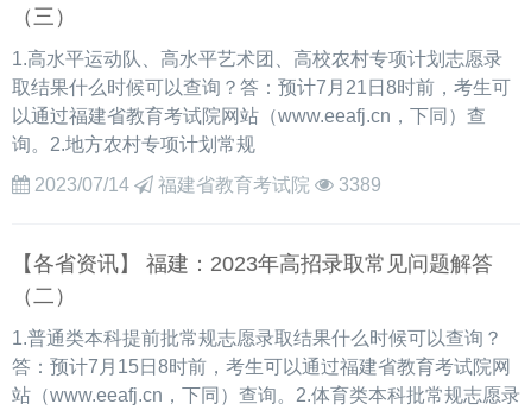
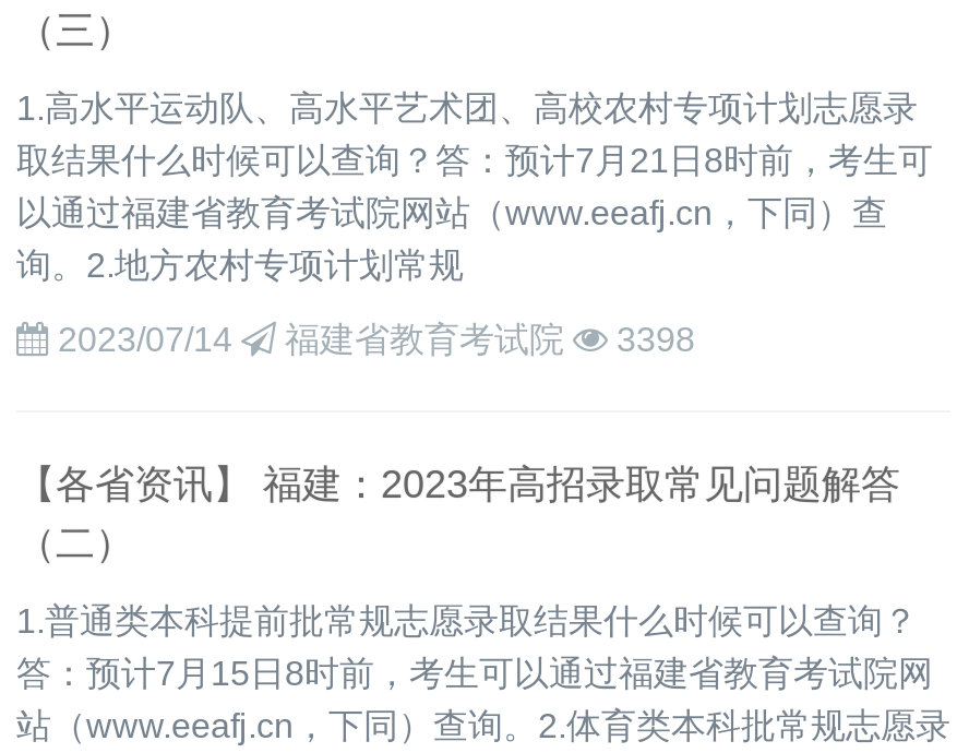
[30,175,381,195] 2023/07/14 福建省教育考试院 3389 -> [49,321,695,358] 2023/07/14 福建省教育考试院 3398

